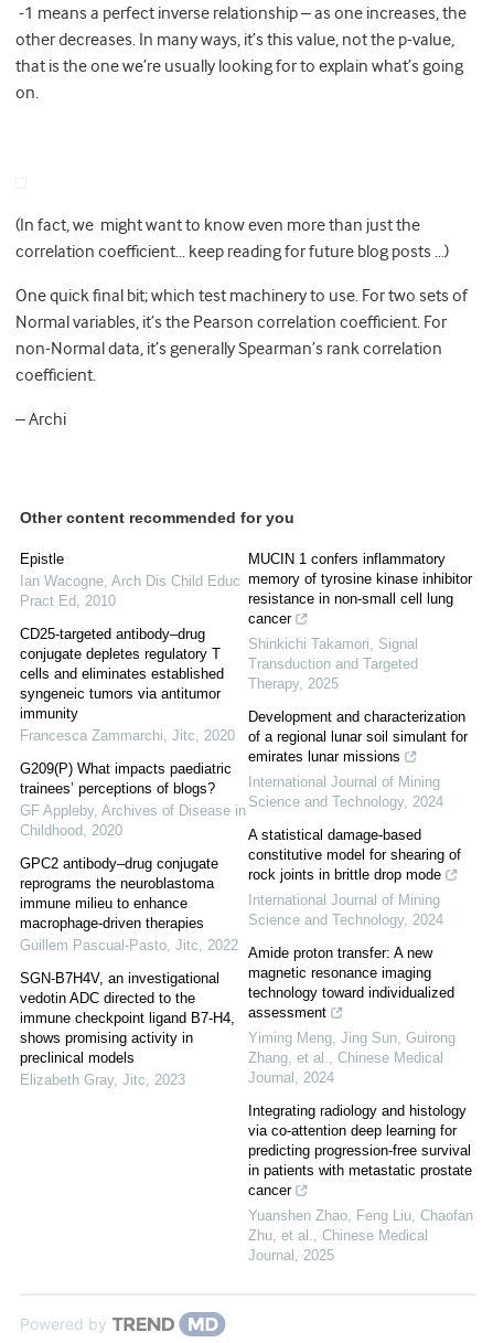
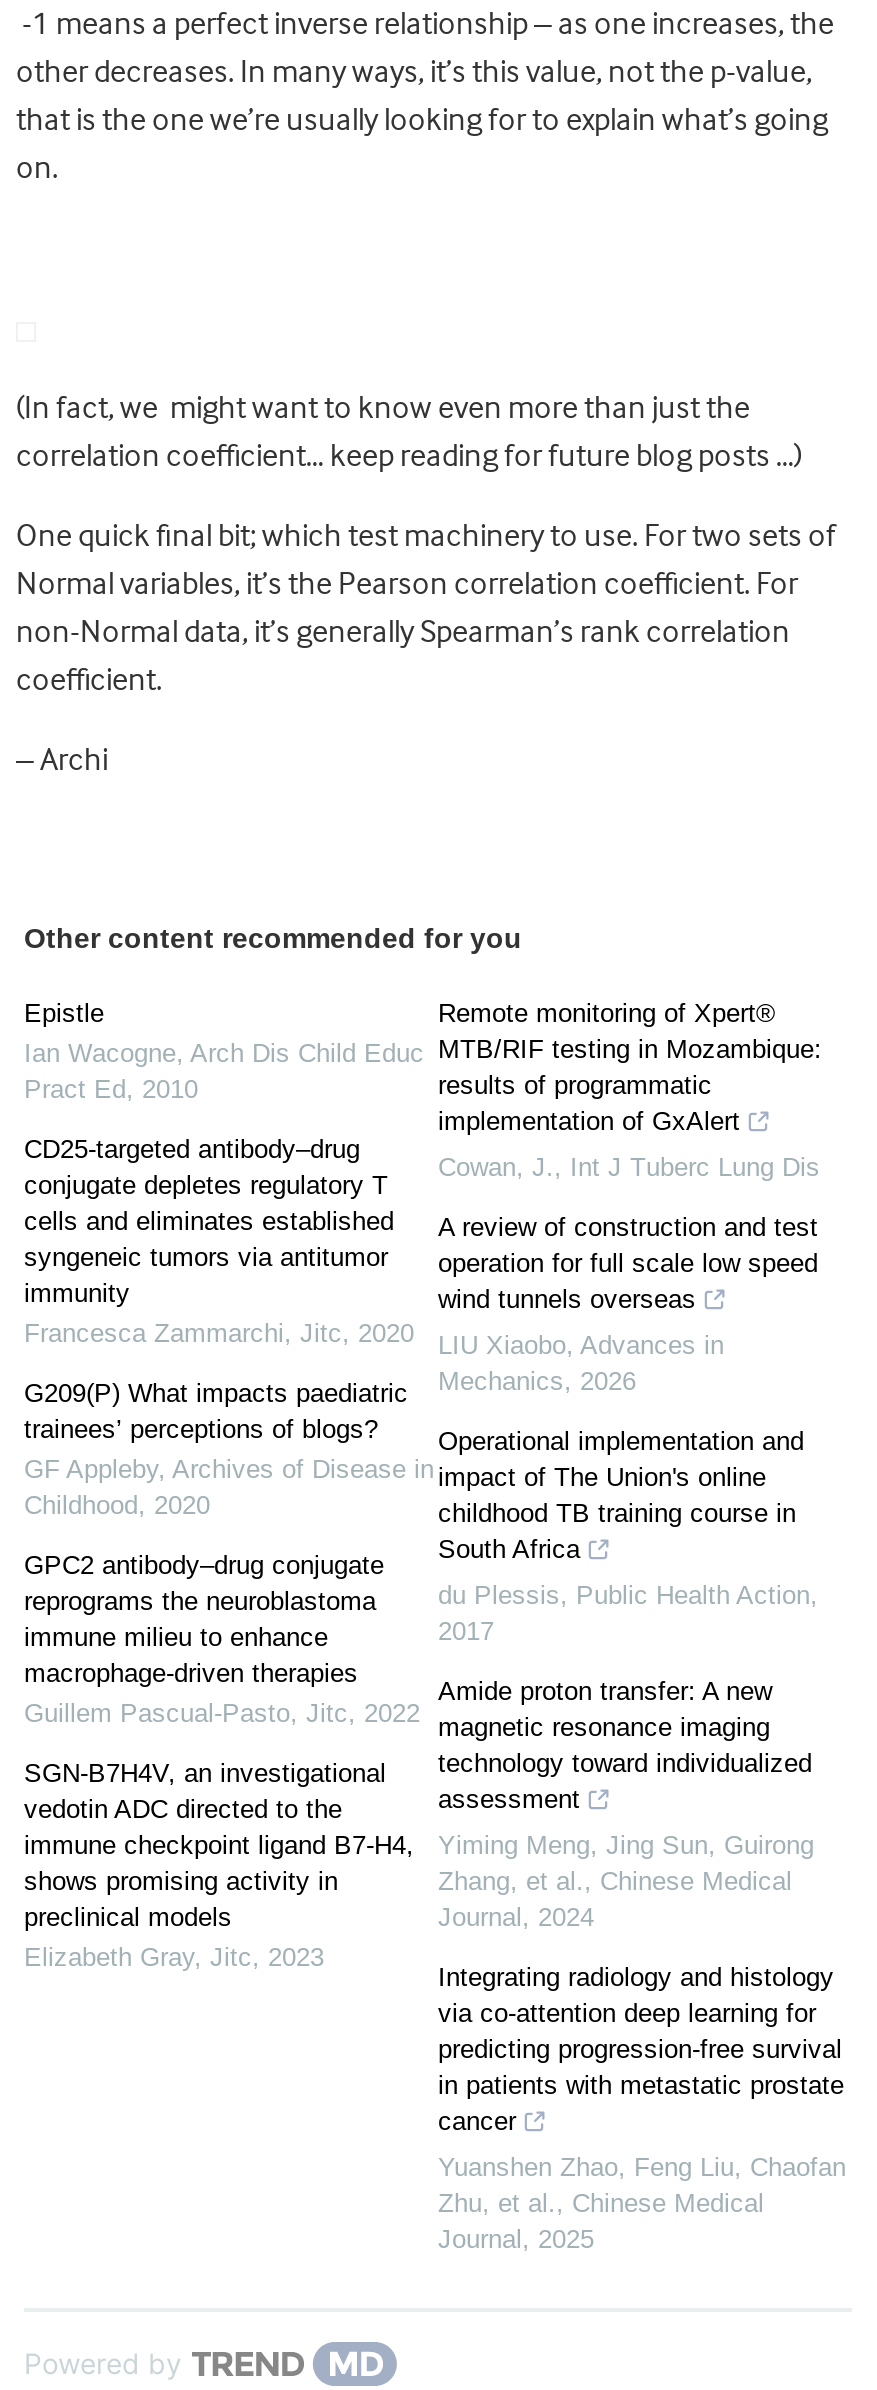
[248,551,472,627] MUCIN 1 confers inflammatory | memory of tyrosine kinase inhibitor | resistance in non-small cell lung | cancer -> [438,999,822,1137] Remote monitoring of Xpert® | MTB/RIF testing in Mozambique: | results of programmatic | implementation of GxAlert
[248,636,418,692] Shinkichi Takamori, Signal | Transduction and Targeted | Therapy, 2025 -> [438,1153,820,1183] Cowan, J., Int J Tuberc Lung Dis
[248,709,468,765] Development and characterization | of a regional lunar soil simulant for | emirates lunar missions -> [438,1213,818,1315] A review of construction and test | operation for full scale low speed | wind tunnels overseas
[248,774,443,810] International Journal of Mining | Science and Technology, 2024 -> [438,1331,724,1397] LIU Xiaobo, Advances in | Mechanics, 2026
[248,827,461,883] A statistical damage-based | constitutive model for shearing of | rock joints in brittle drop mode -> [438,1427,804,1565] Operational implementation and | impact of The Union's online | childhood TB training course in | South Africa
[248,892,443,929] International Journal of Mining | Science and Technology, 2024 -> [438,1581,818,1647] du Plessis, Public Health Action, | 2017

